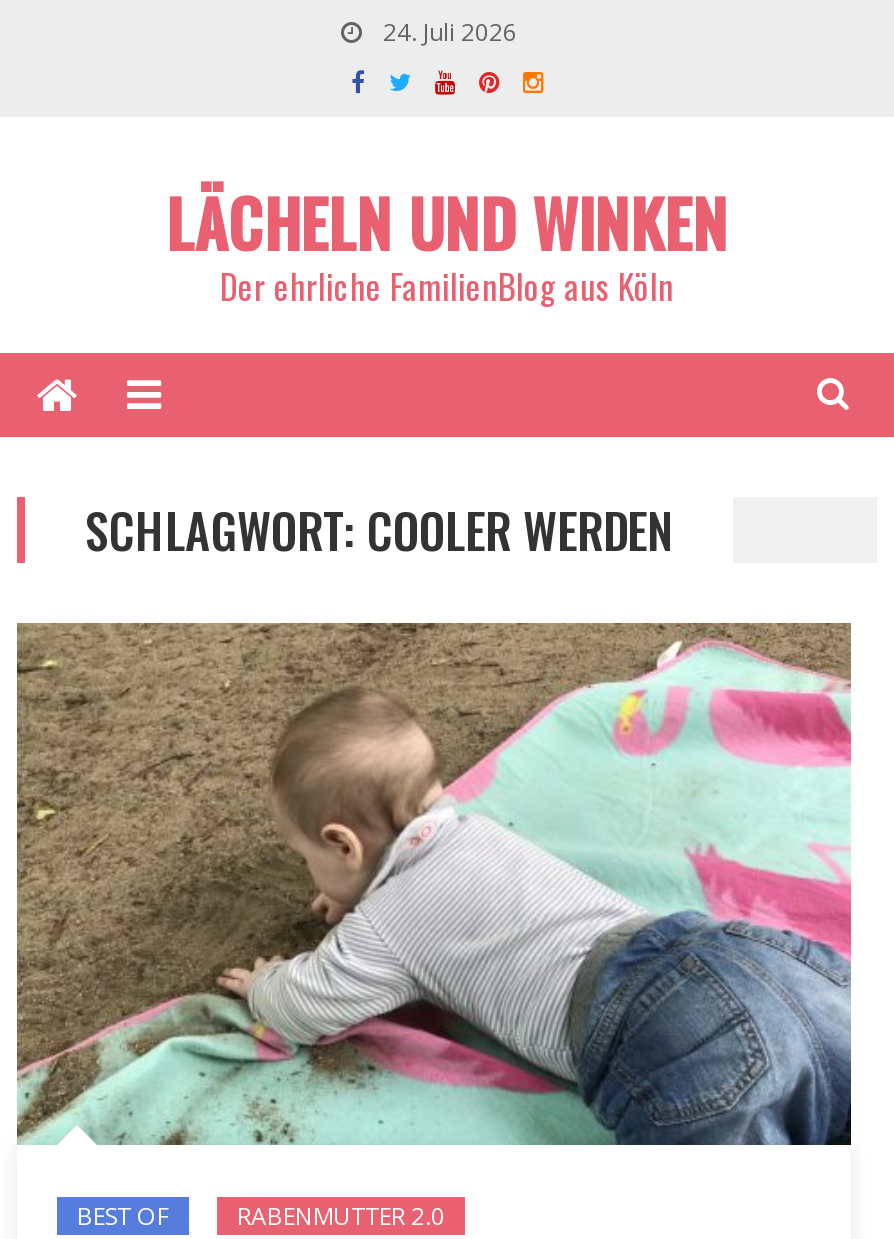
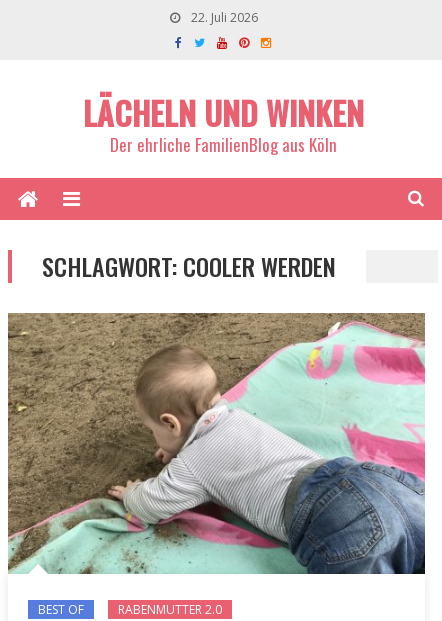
[377,15,517,49] 24. Juli 2026 -> [188,9,258,26] 22. Juli 2026

